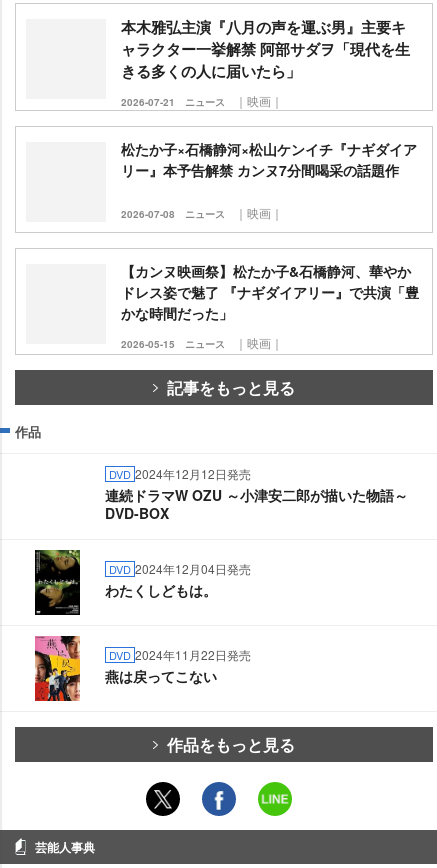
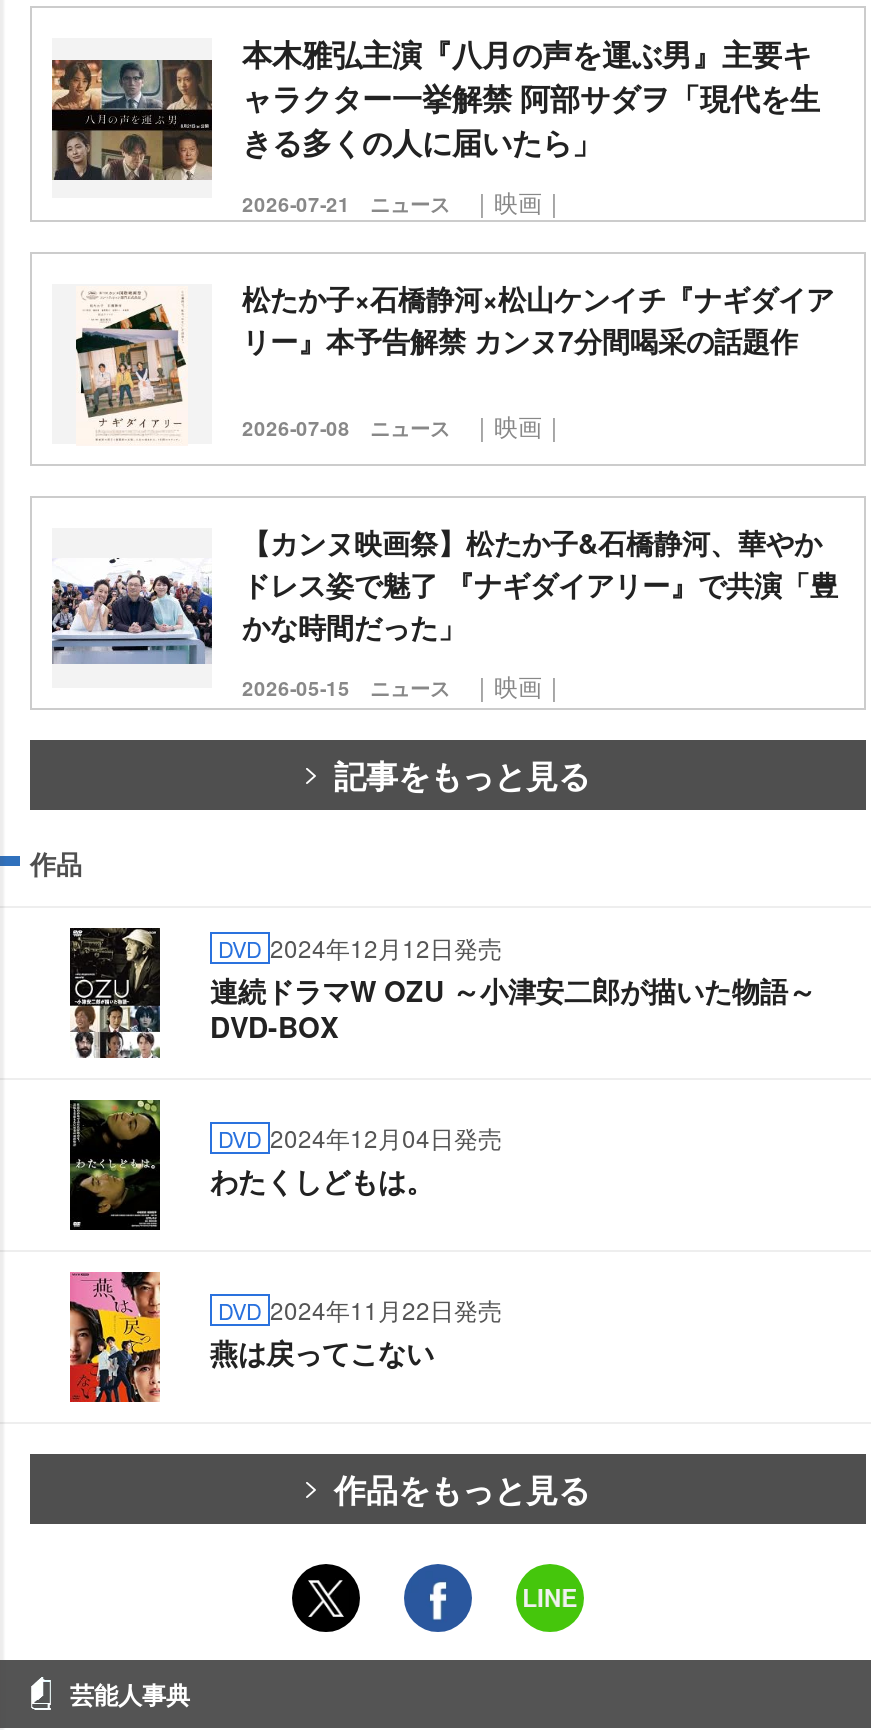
none -> [50,58,214,182] [image]
none -> [74,290,188,434] [image]
none -> [50,558,214,666] [image]
none -> [68,926,162,1060] [image]

